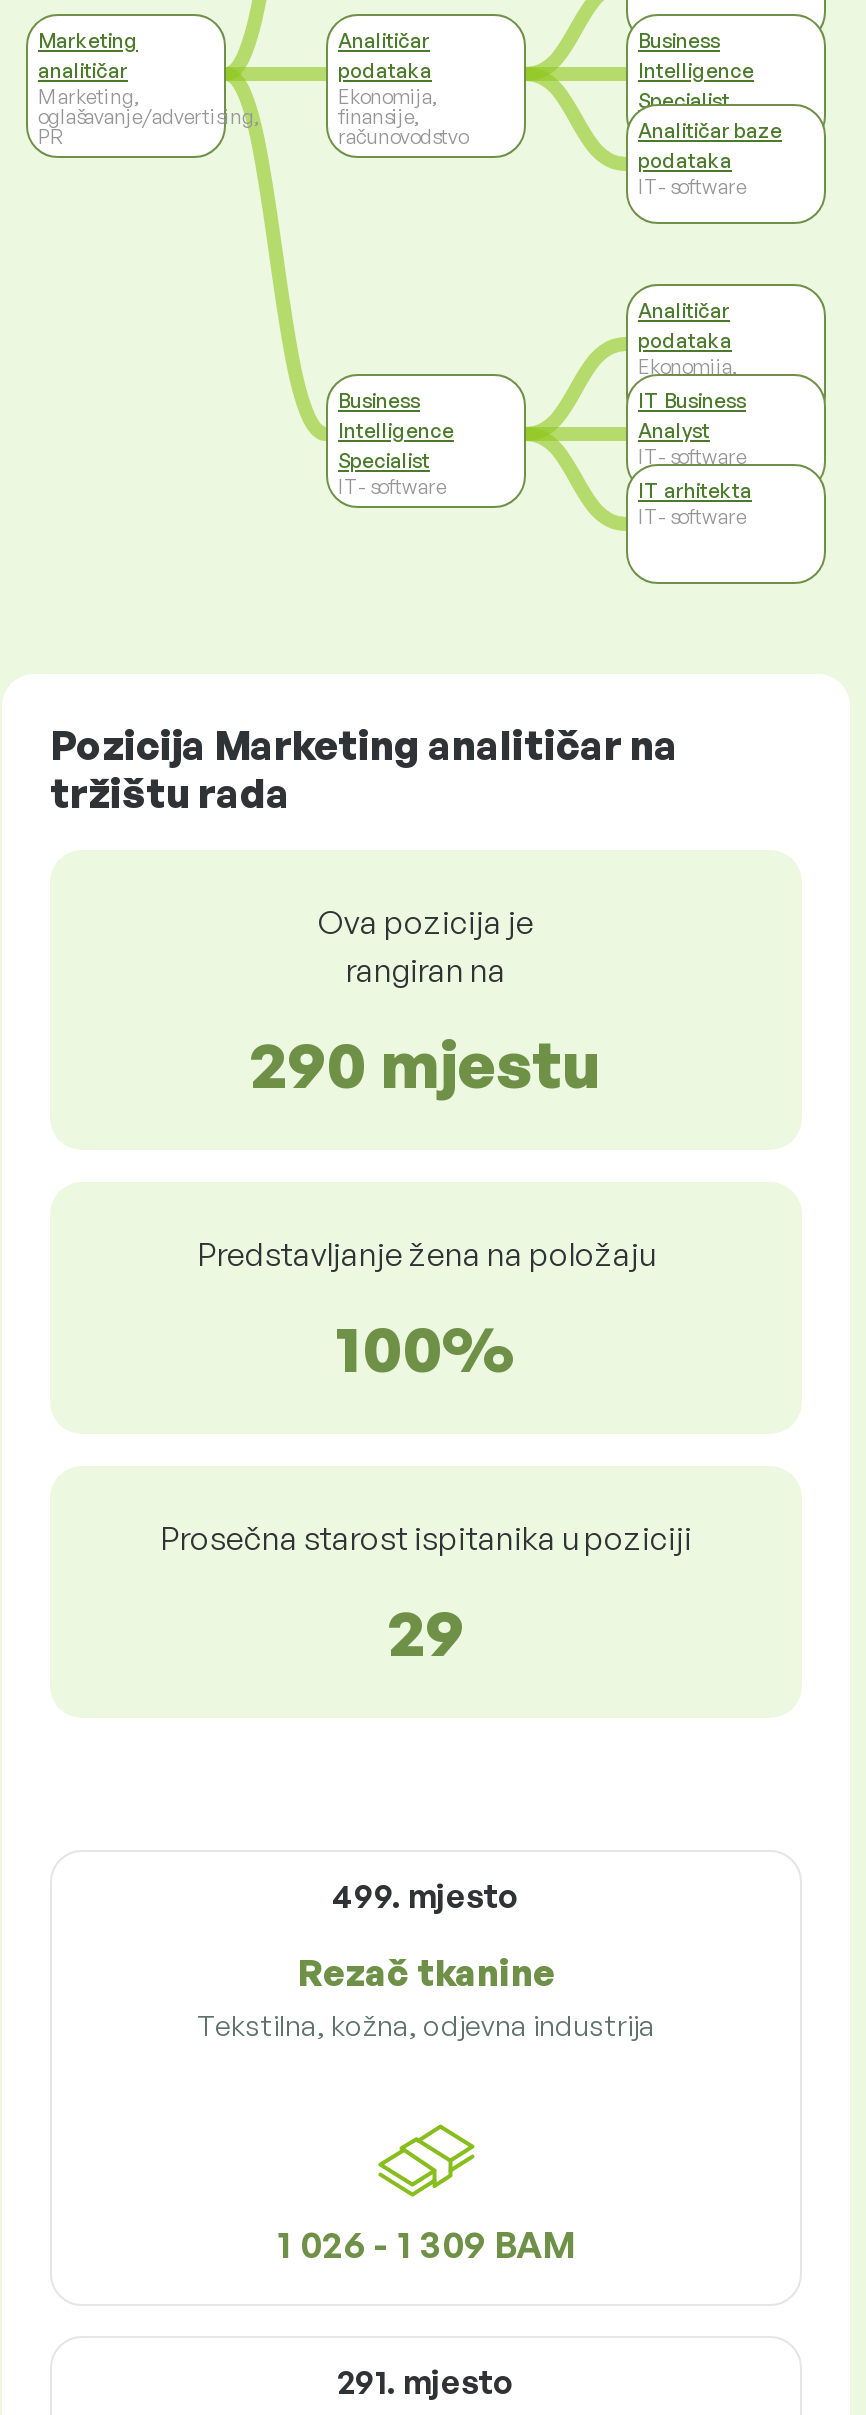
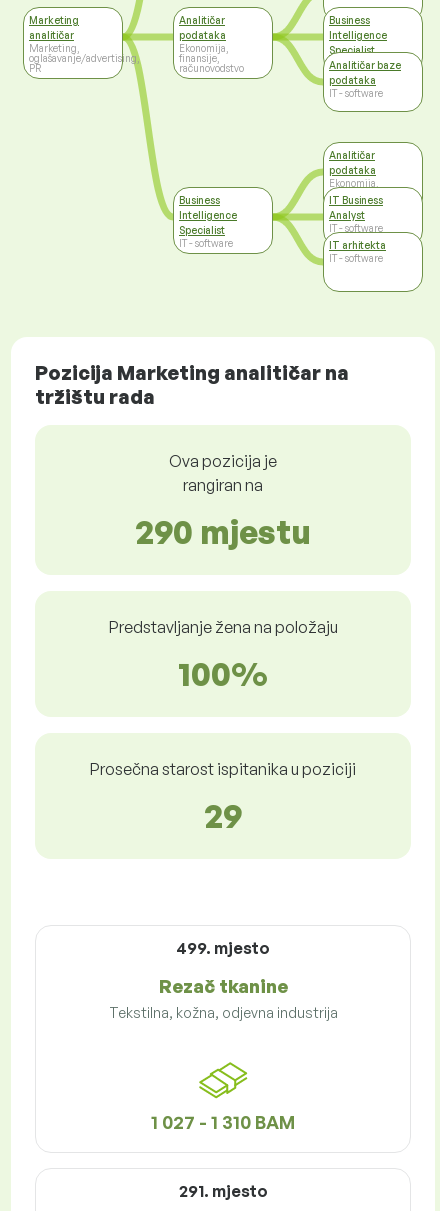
[278,2222,574,2266] 1 026 - 1 309 BAM -> [151,1111,295,1133] 1 027 - 1 310 BAM

